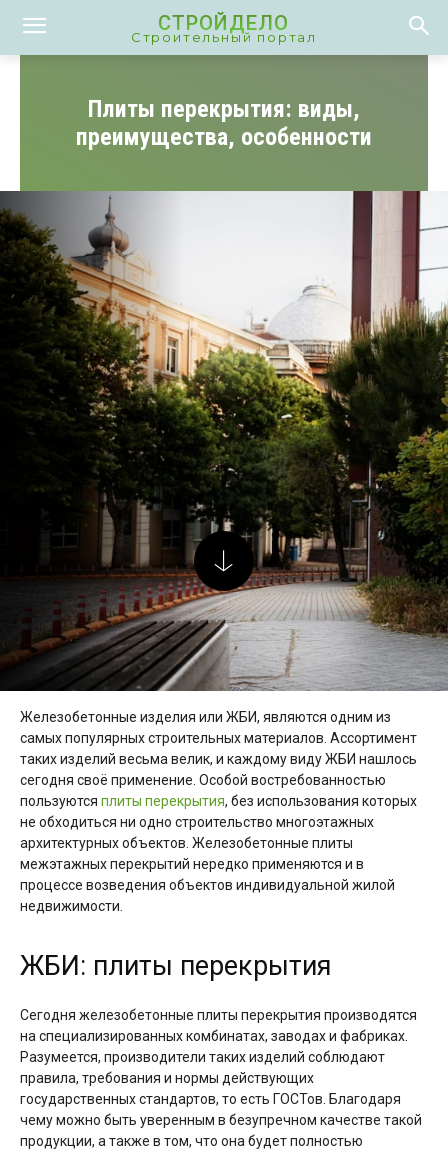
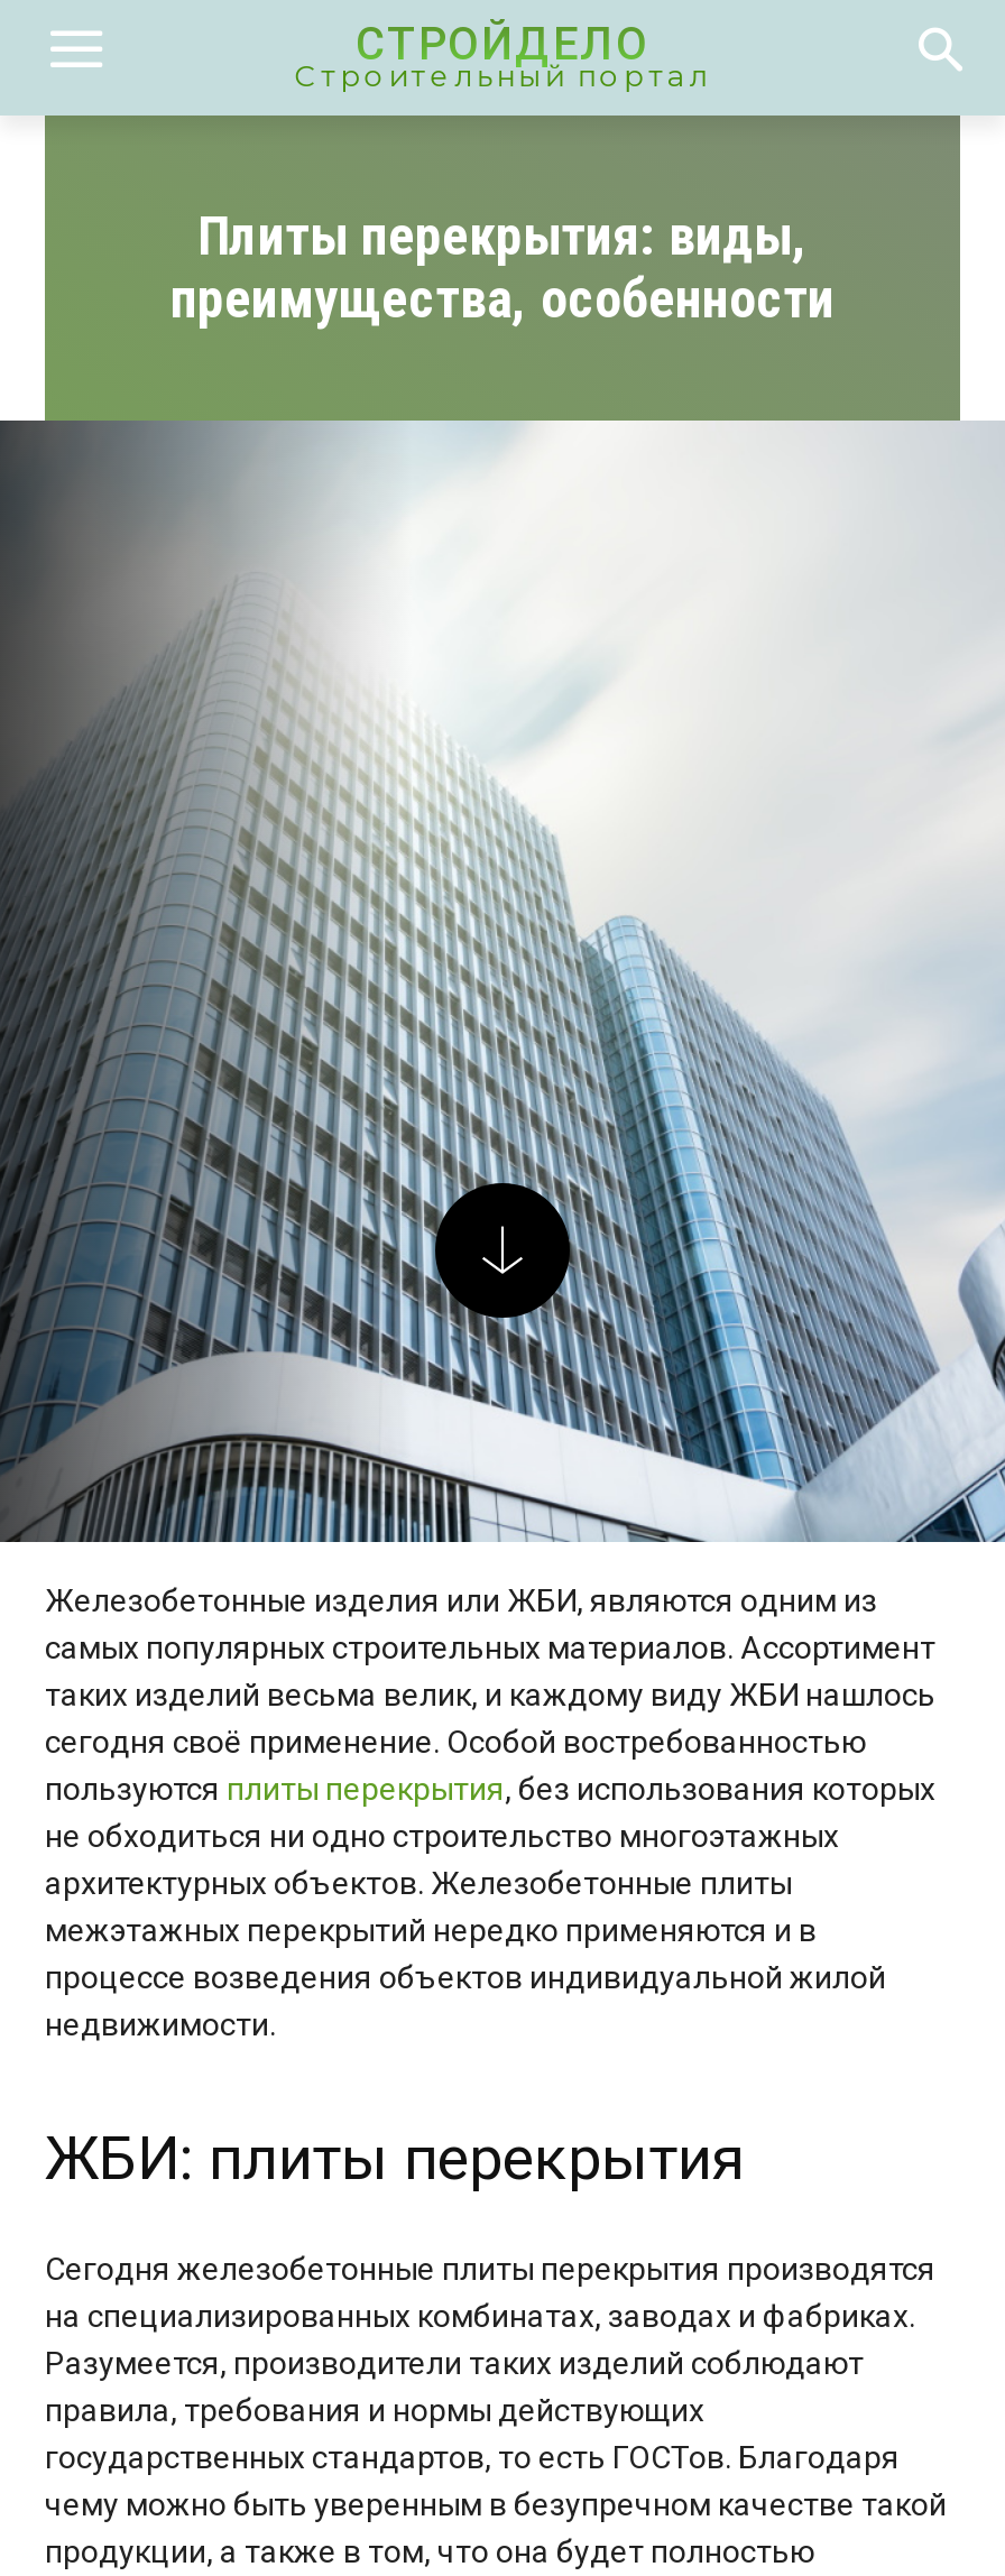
[3,190,445,692] [image] -> [7,418,998,1544] [image]

